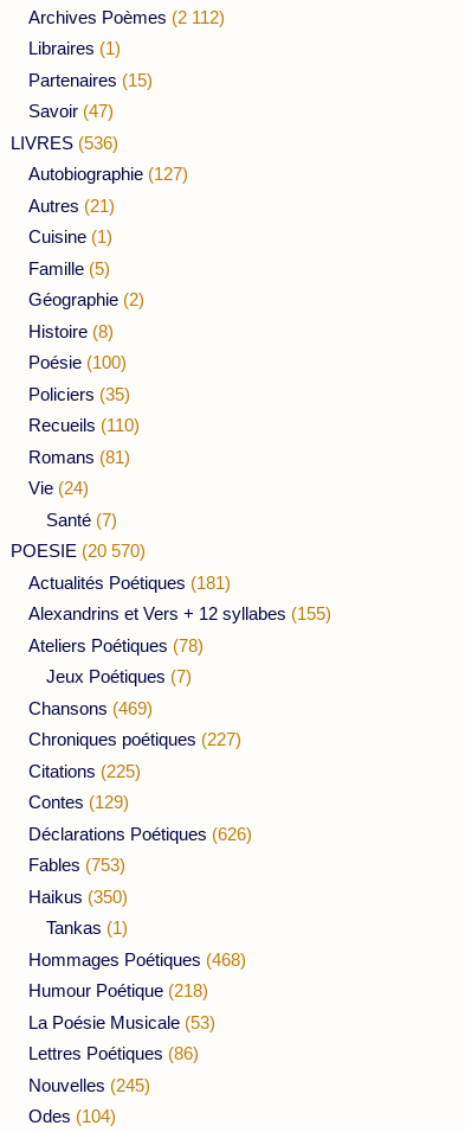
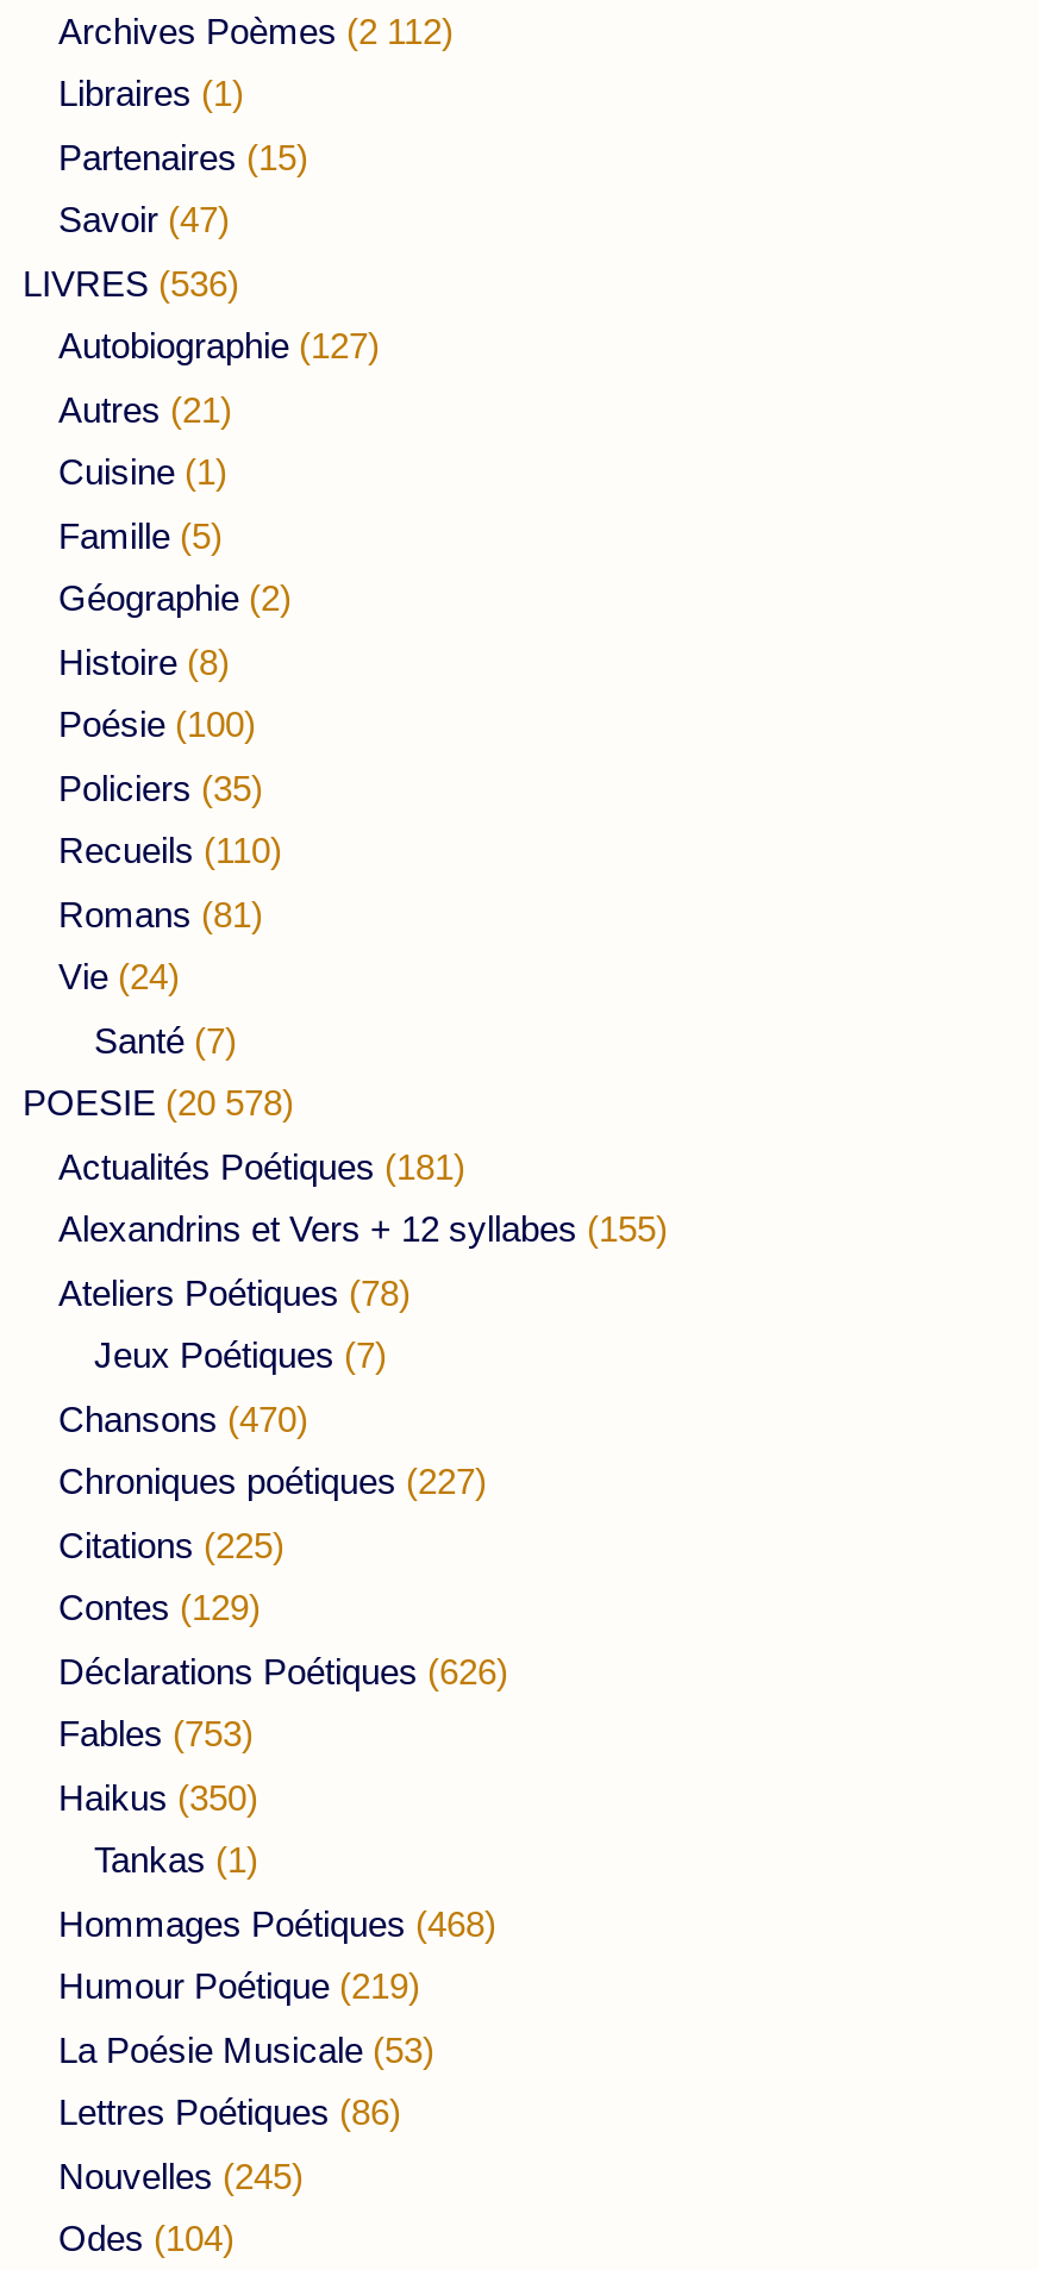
[11,541,146,561] POESIE (20 570) -> [23,1083,294,1123] POESIE (20 578)
[28,698,153,718] Chansons (469) -> [58,1398,308,1439] Chansons (470)
[28,981,208,1001] Humour Poétique (218) -> [58,1966,420,2007] Humour Poétique (219)

